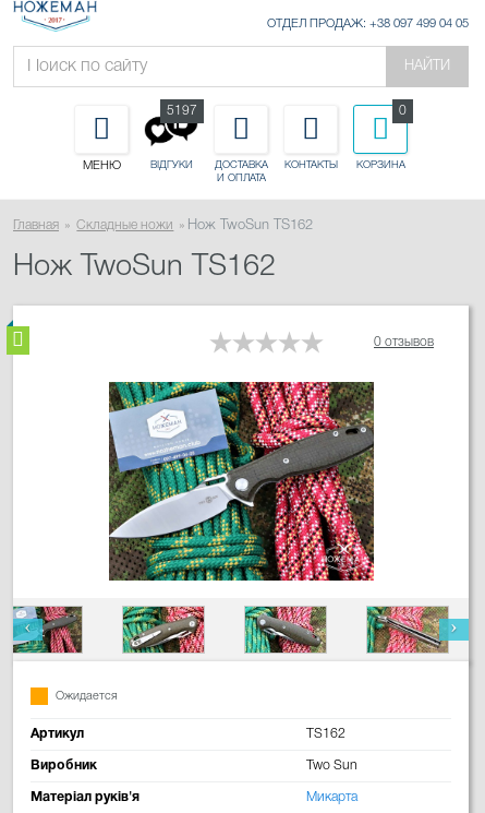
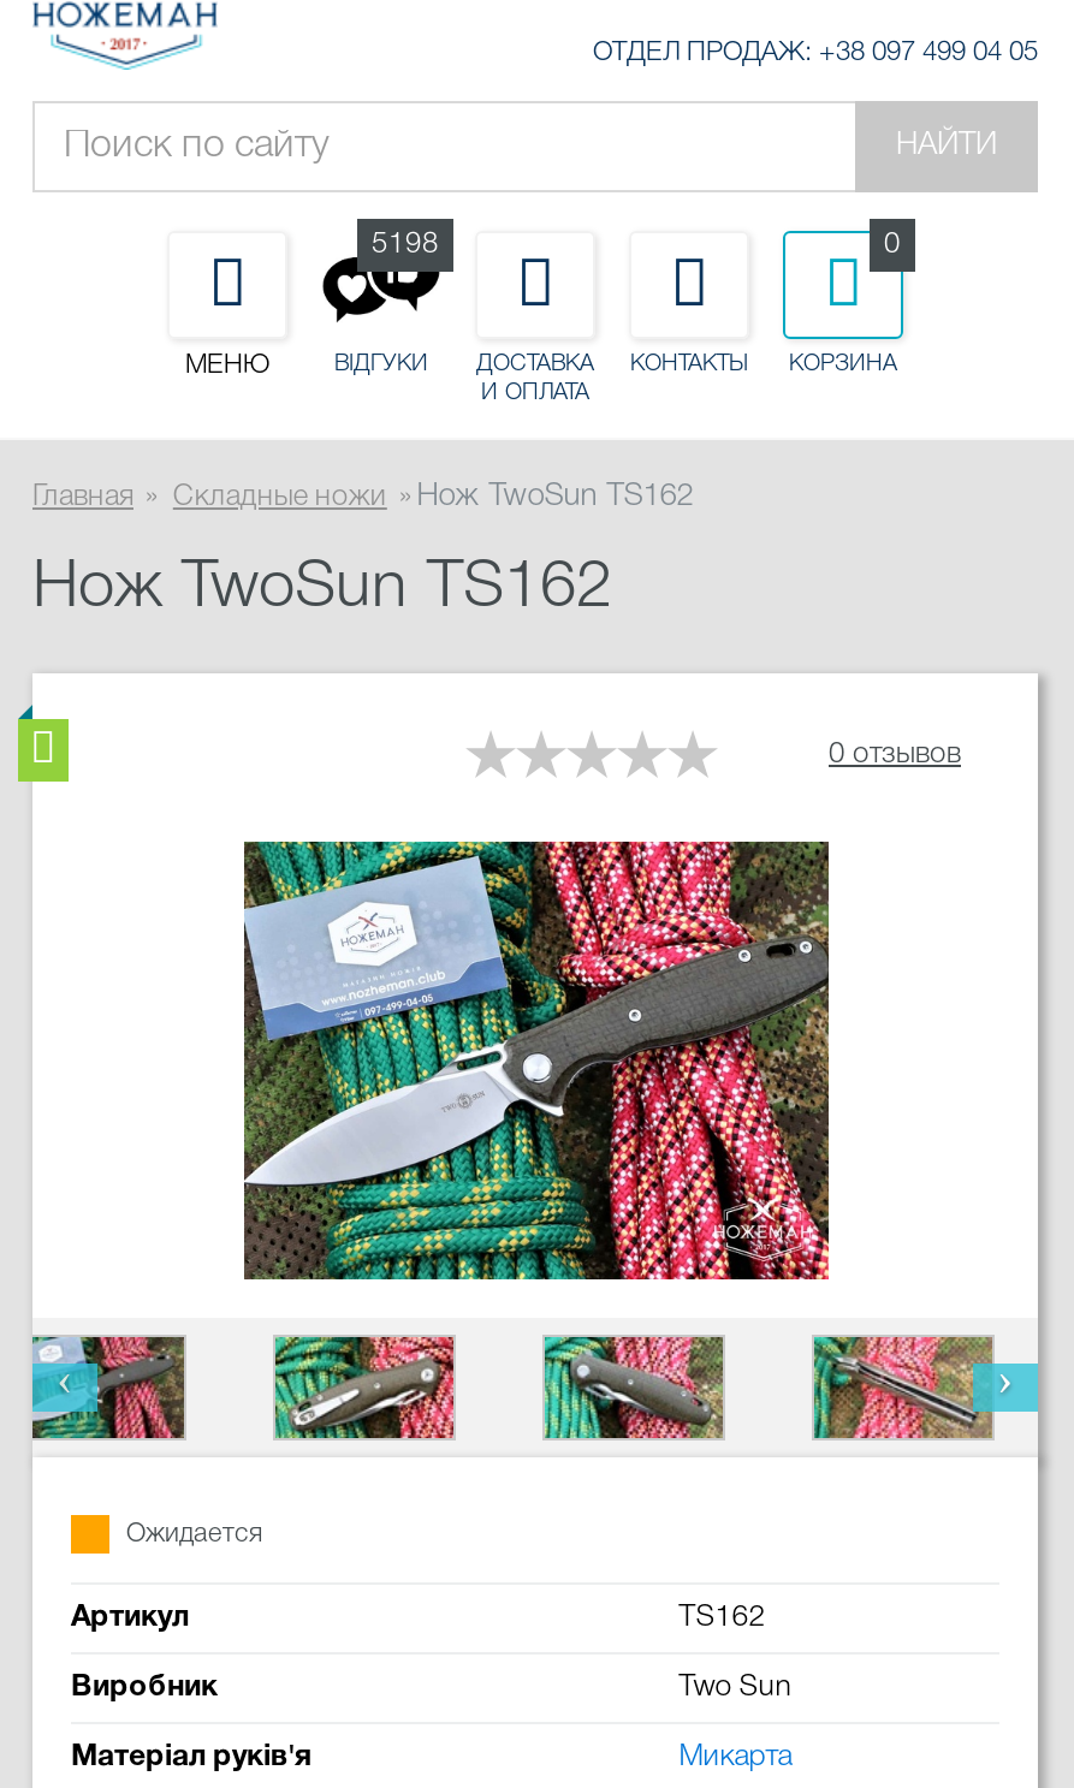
[167,104,197,116] 5197 -> [372,230,439,256] 5198

